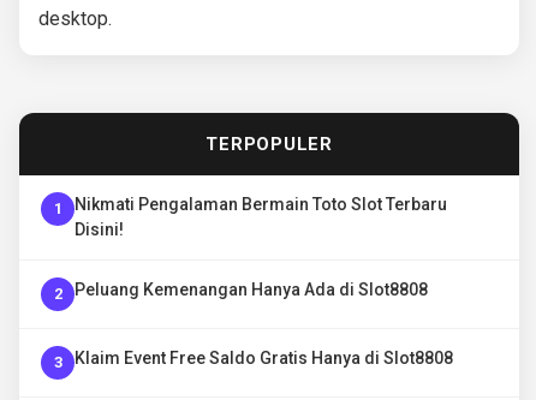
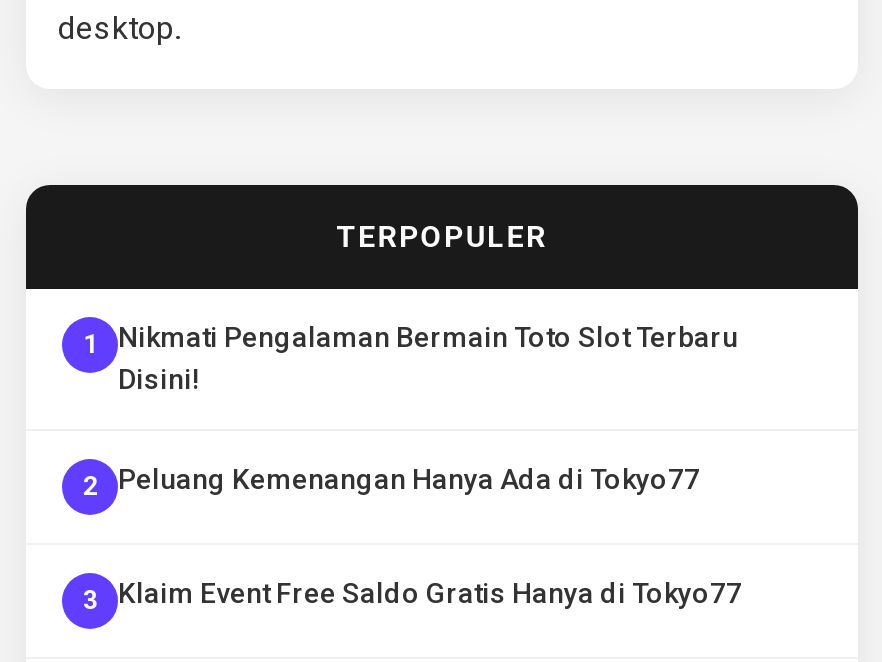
[75,280,428,299] Peluang Kemenangan Hanya Ada di Slot8808 -> [118,464,700,496] Peluang Kemenangan Hanya Ada di Tokyo77
[75,349,453,368] Klaim Event Free Saldo Gratis Hanya di Slot8808 -> [118,578,742,610] Klaim Event Free Saldo Gratis Hanya di Tokyo77

